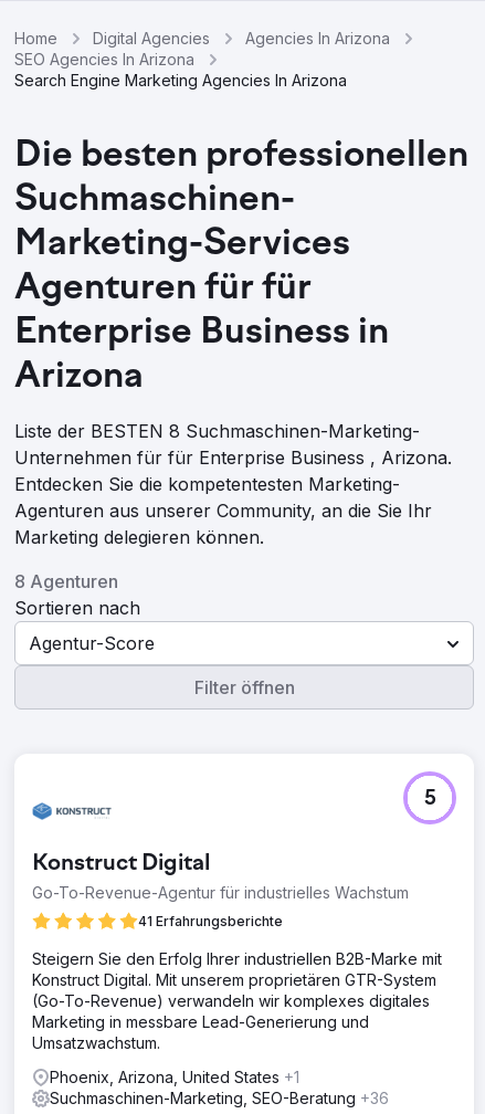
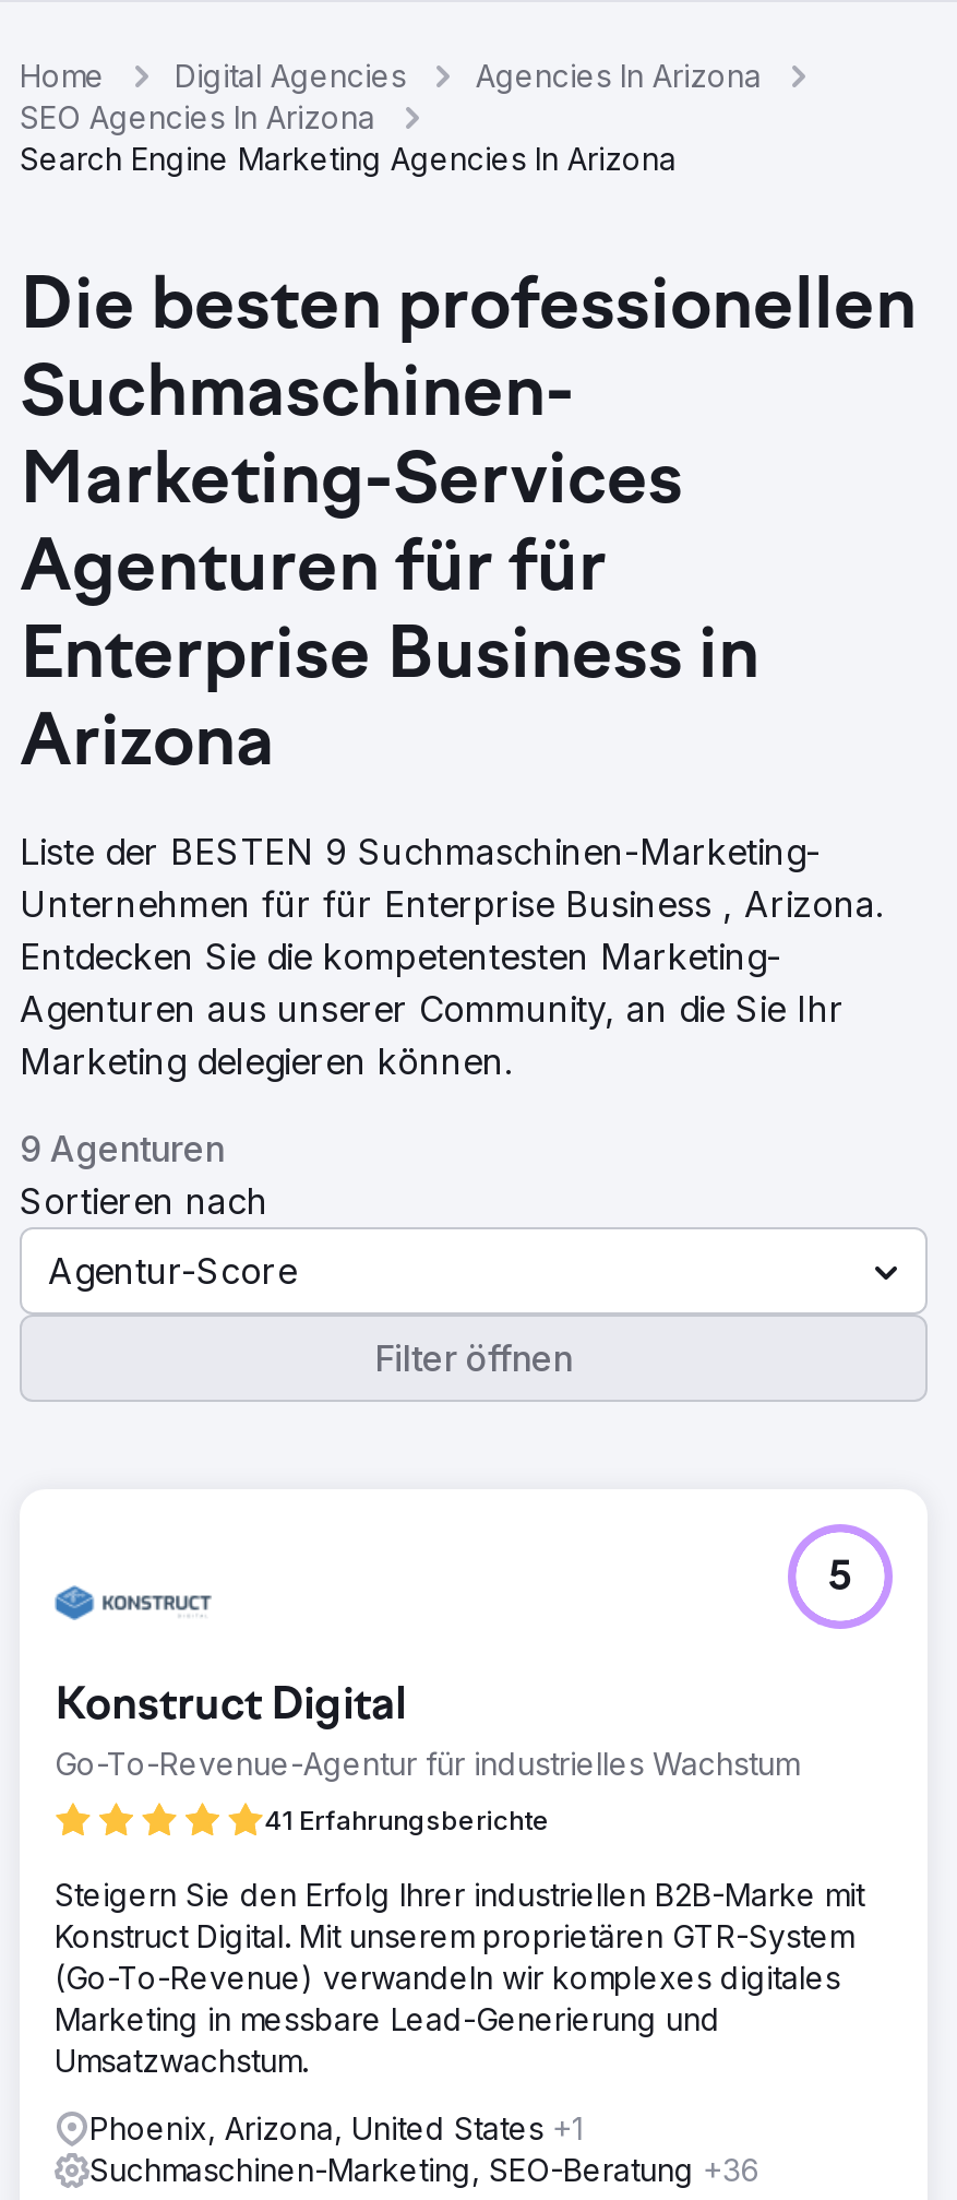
[14,420,420,442] Liste der BESTEN 8 Suchmaschinen-Marketing- -> [20,830,821,873] Liste der BESTEN 9 Suchmaschinen-Marketing-
[14,570,118,592] 8 Agenturen -> [20,1127,225,1170] 9 Agenturen

